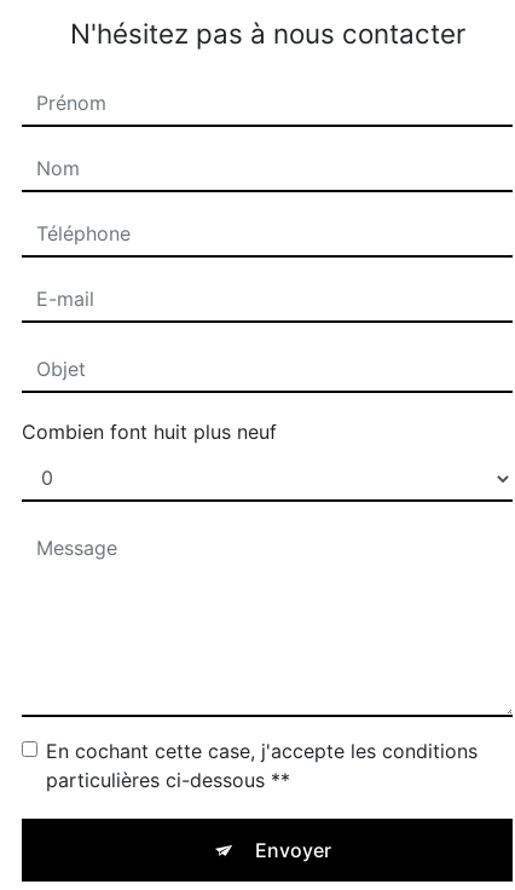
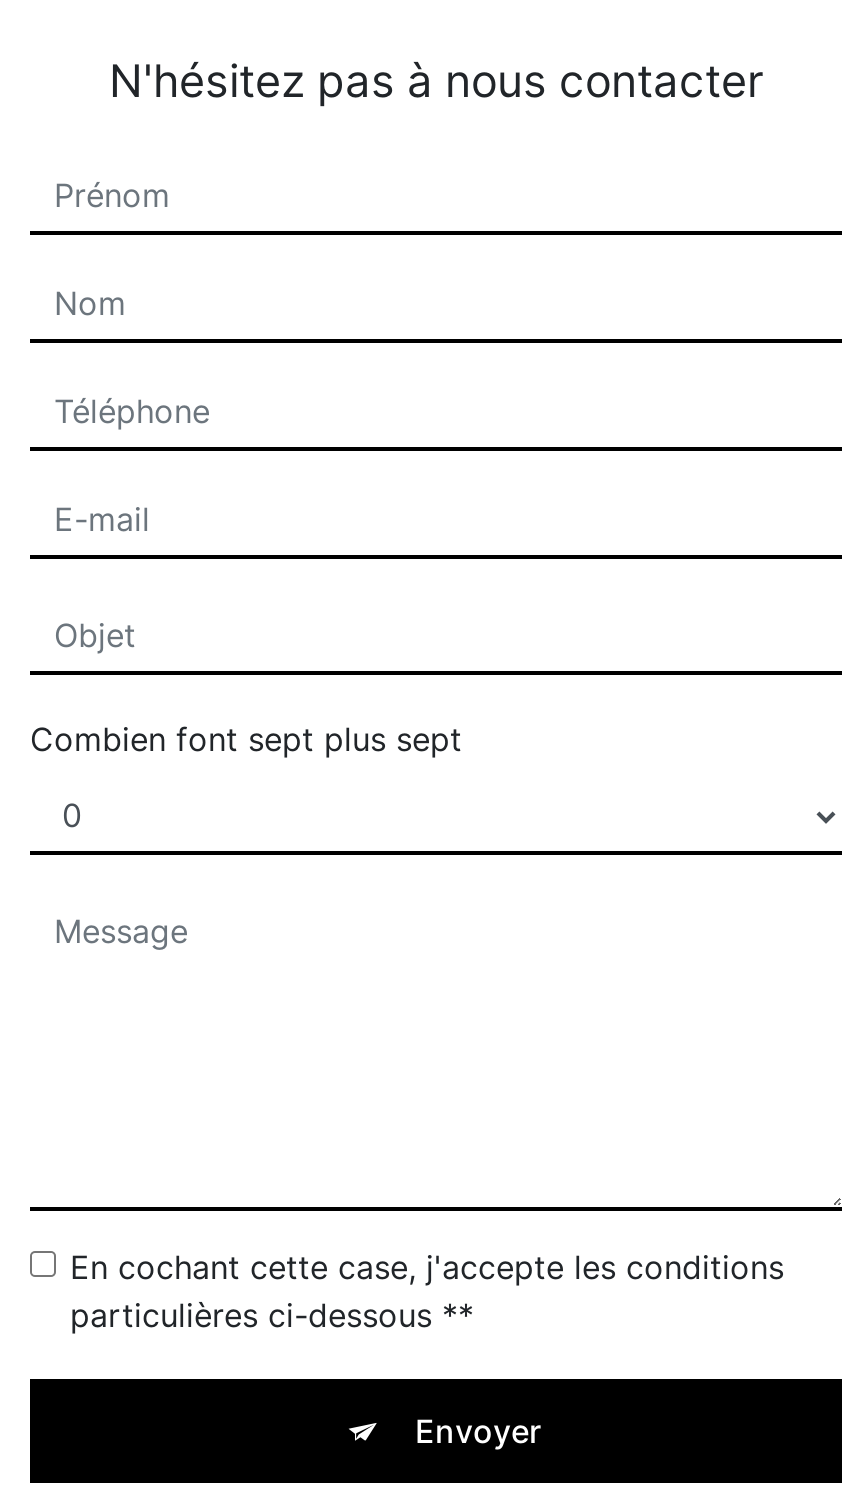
[22,419,277,443] Combien font huit plus neuf -> [30,718,462,758] Combien font sept plus sept

